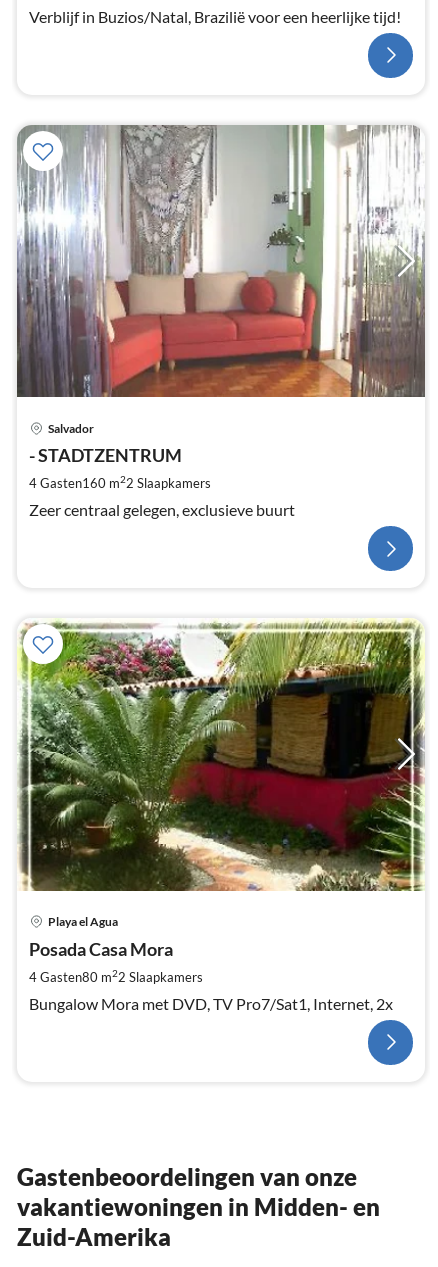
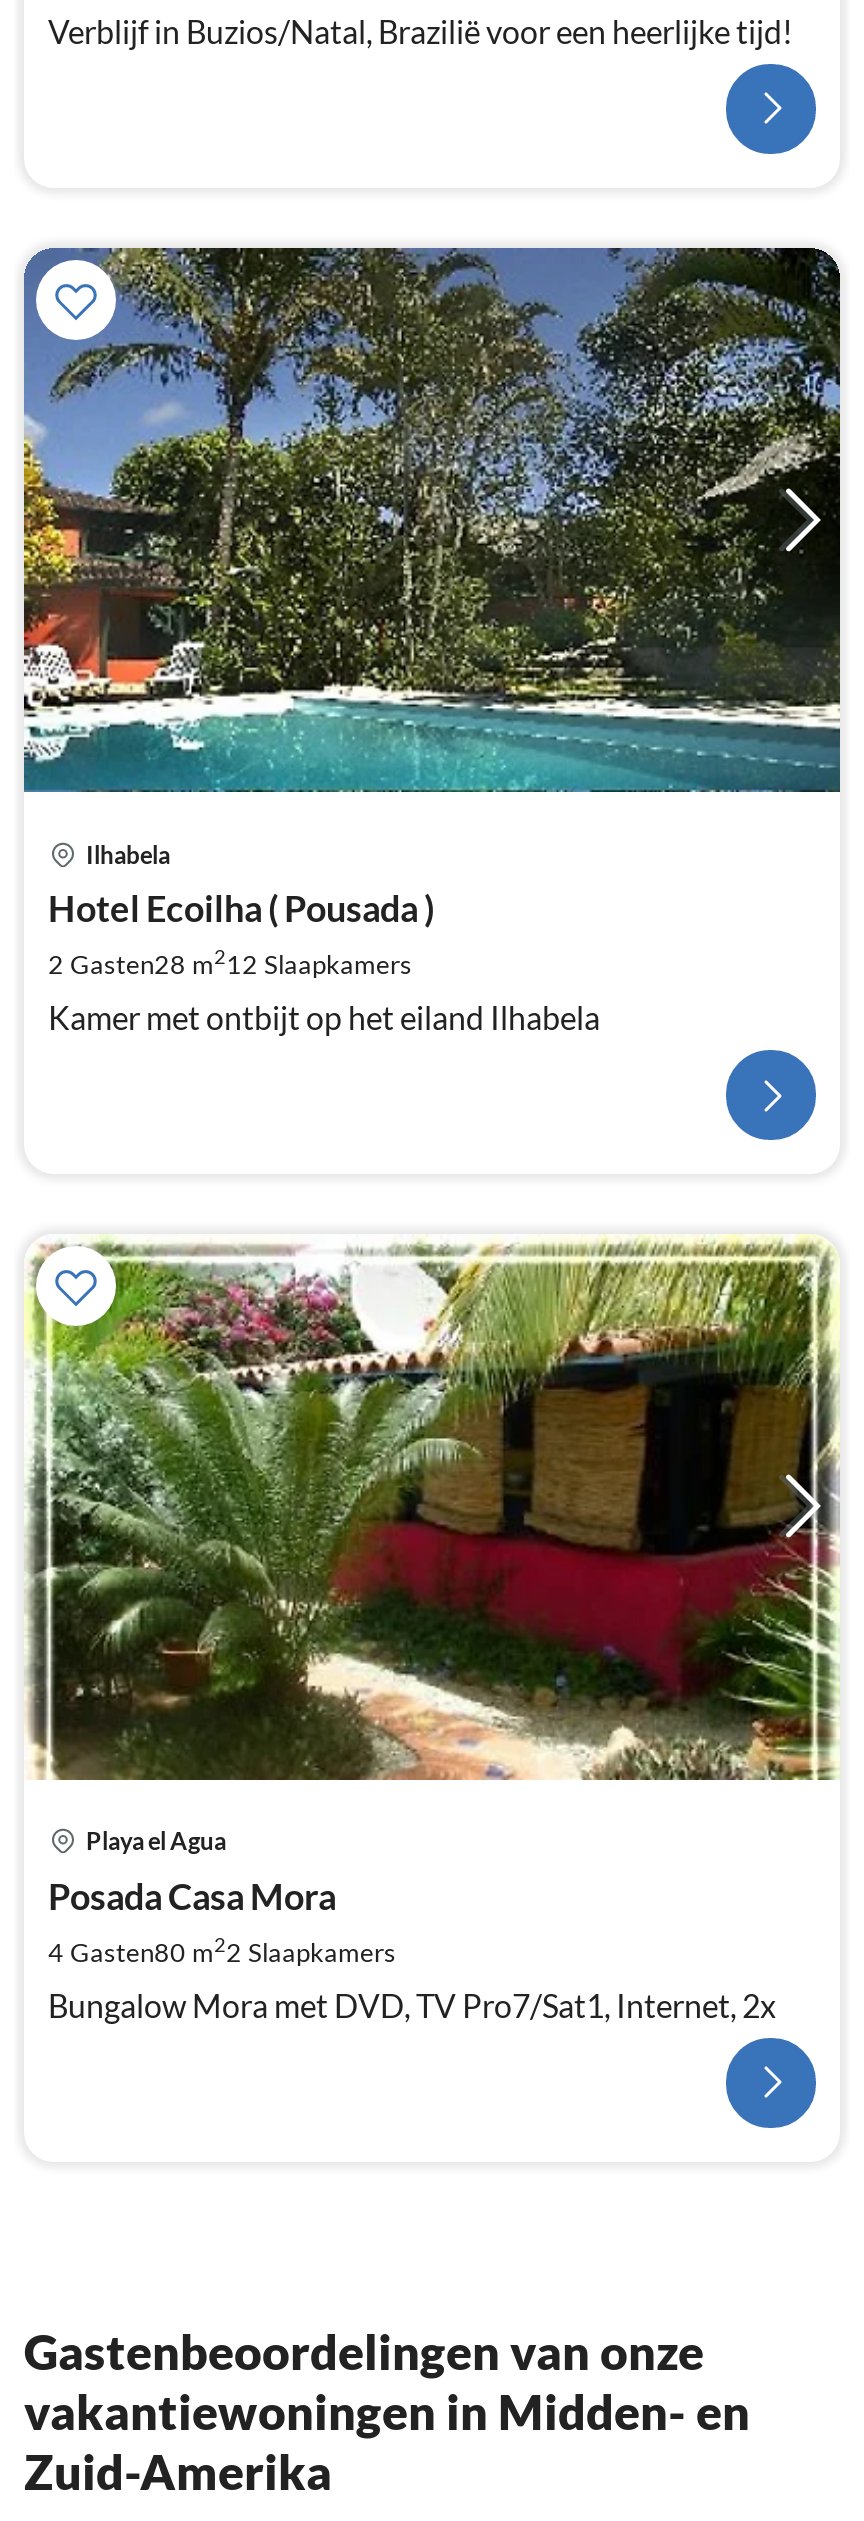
[16,125,426,491] [image] | Salvador | - STADTZENTRUM | 4 Gasten160 m22 Slaapkamers -> [22,246,842,981] [image] | Ilhabela | Hotel Ecoilha ( Pousada ) | 2 Gasten28 m212 Slaapkamers
[29,500,295,519] Zeer centraal gelegen, exclusieve buurt -> [48,999,600,1037] Kamer met ontbijt op het eiland Ilhabela

